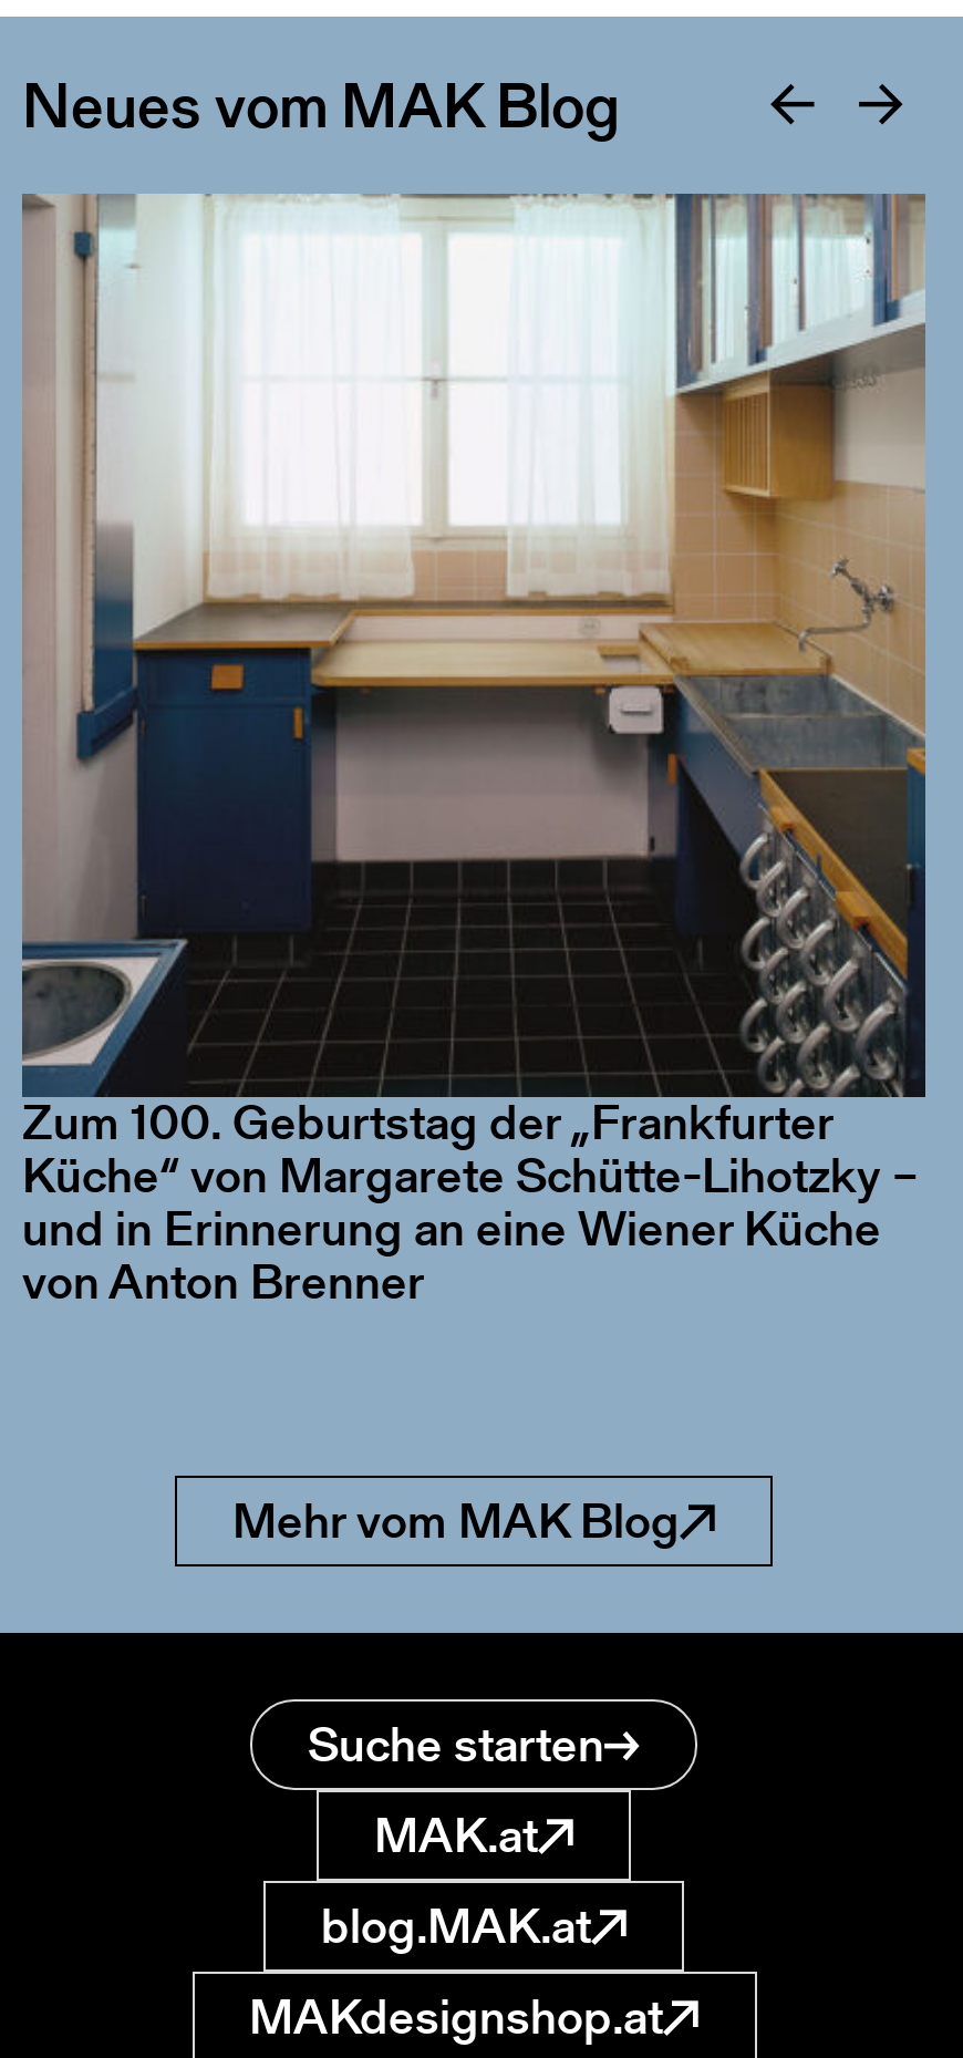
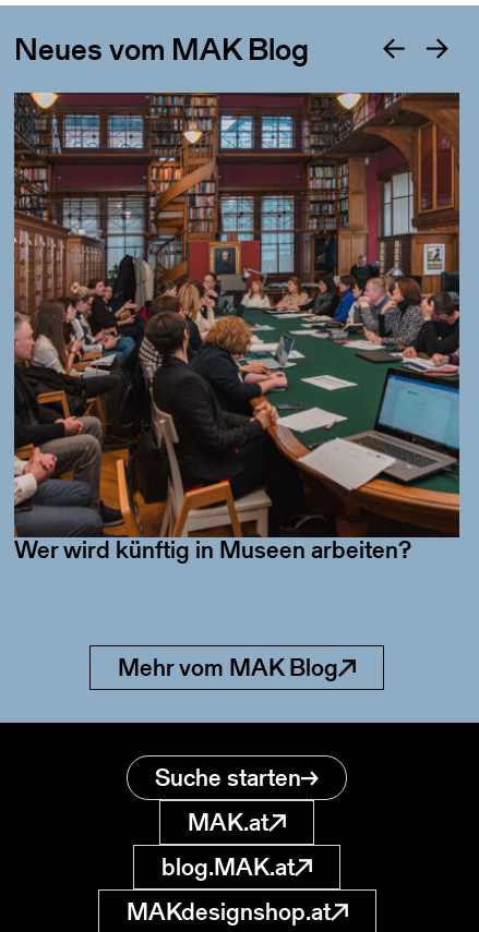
[22,194,928,1090] [image] -> [13,92,460,473] [image]
[22,1088,919,1317] Zum 100. Geburtstag der „Frankfurter | Küche“ von Margarete Schütte-Lihotzky – | und in Erinnerung an eine Wiener Küche | von Anton Brenner -> [14,533,411,567] Wer wird künftig in Museen arbeiten?

